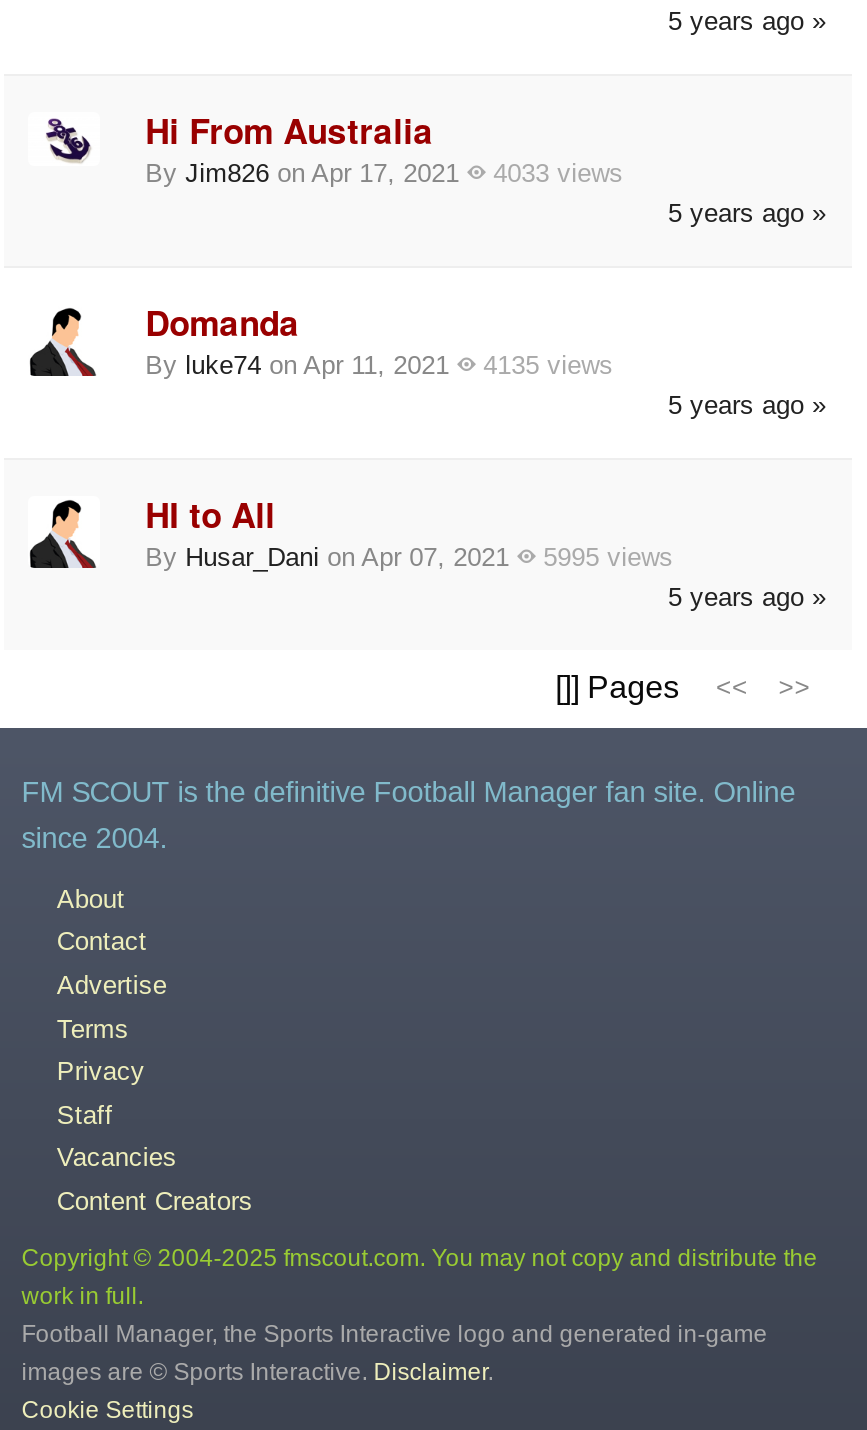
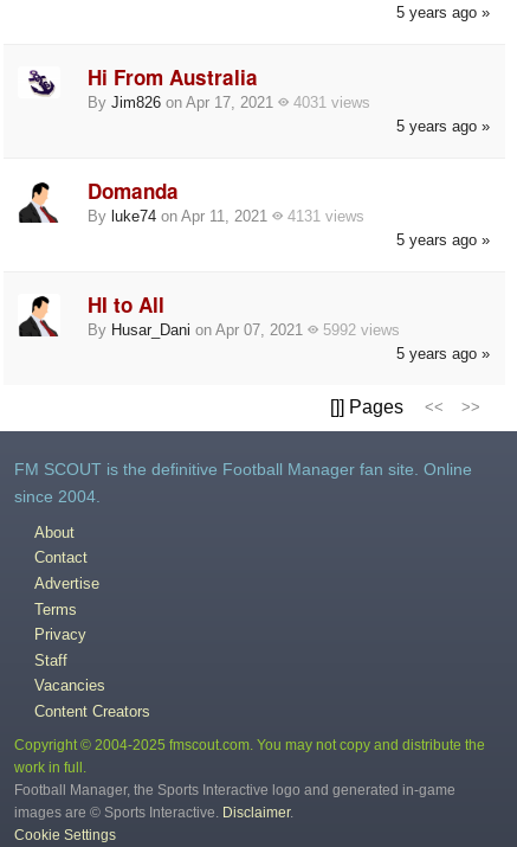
[145,157,623,187] By Jim826 on Apr 17, 2021 4033 views -> [87,93,370,111] By Jim826 on Apr 17, 2021 4031 views
[145,349,613,379] By luke74 on Apr 11, 2021 4135 views -> [87,207,364,225] By luke74 on Apr 11, 2021 4131 views
[145,541,673,571] By Husar_Dani on Apr 07, 2021 5995 views -> [87,321,399,338] By Husar_Dani on Apr 07, 2021 5992 views

